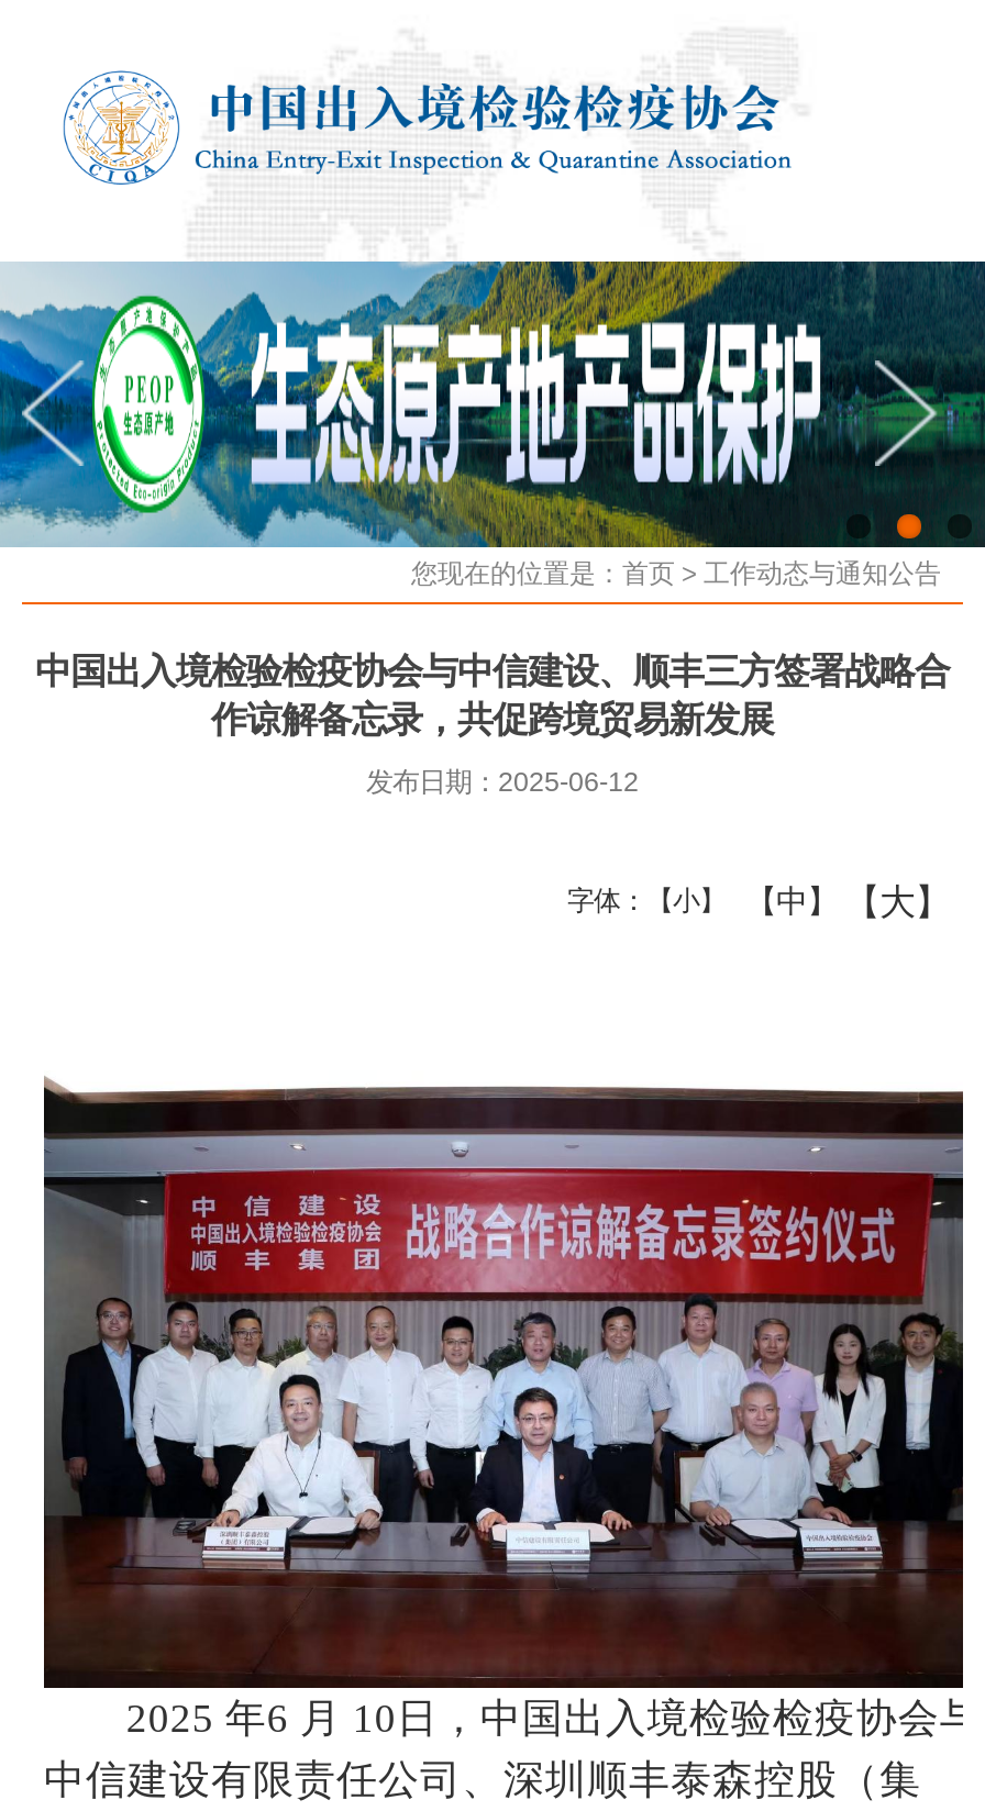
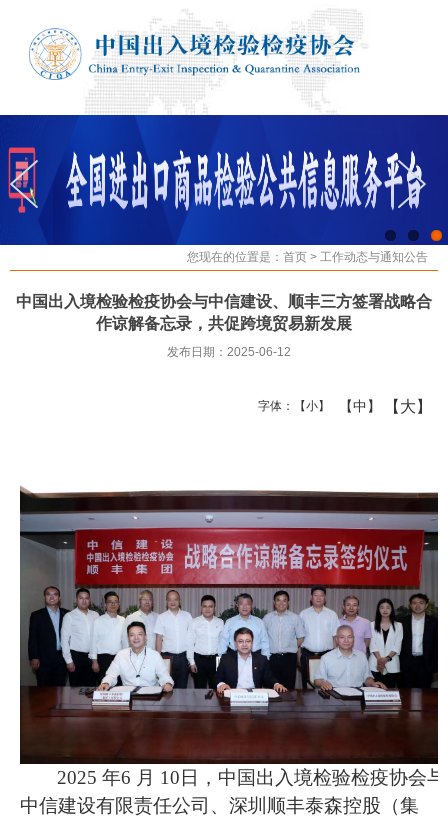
[7,259,978,549] [image] -> [3,114,445,246] [image]

